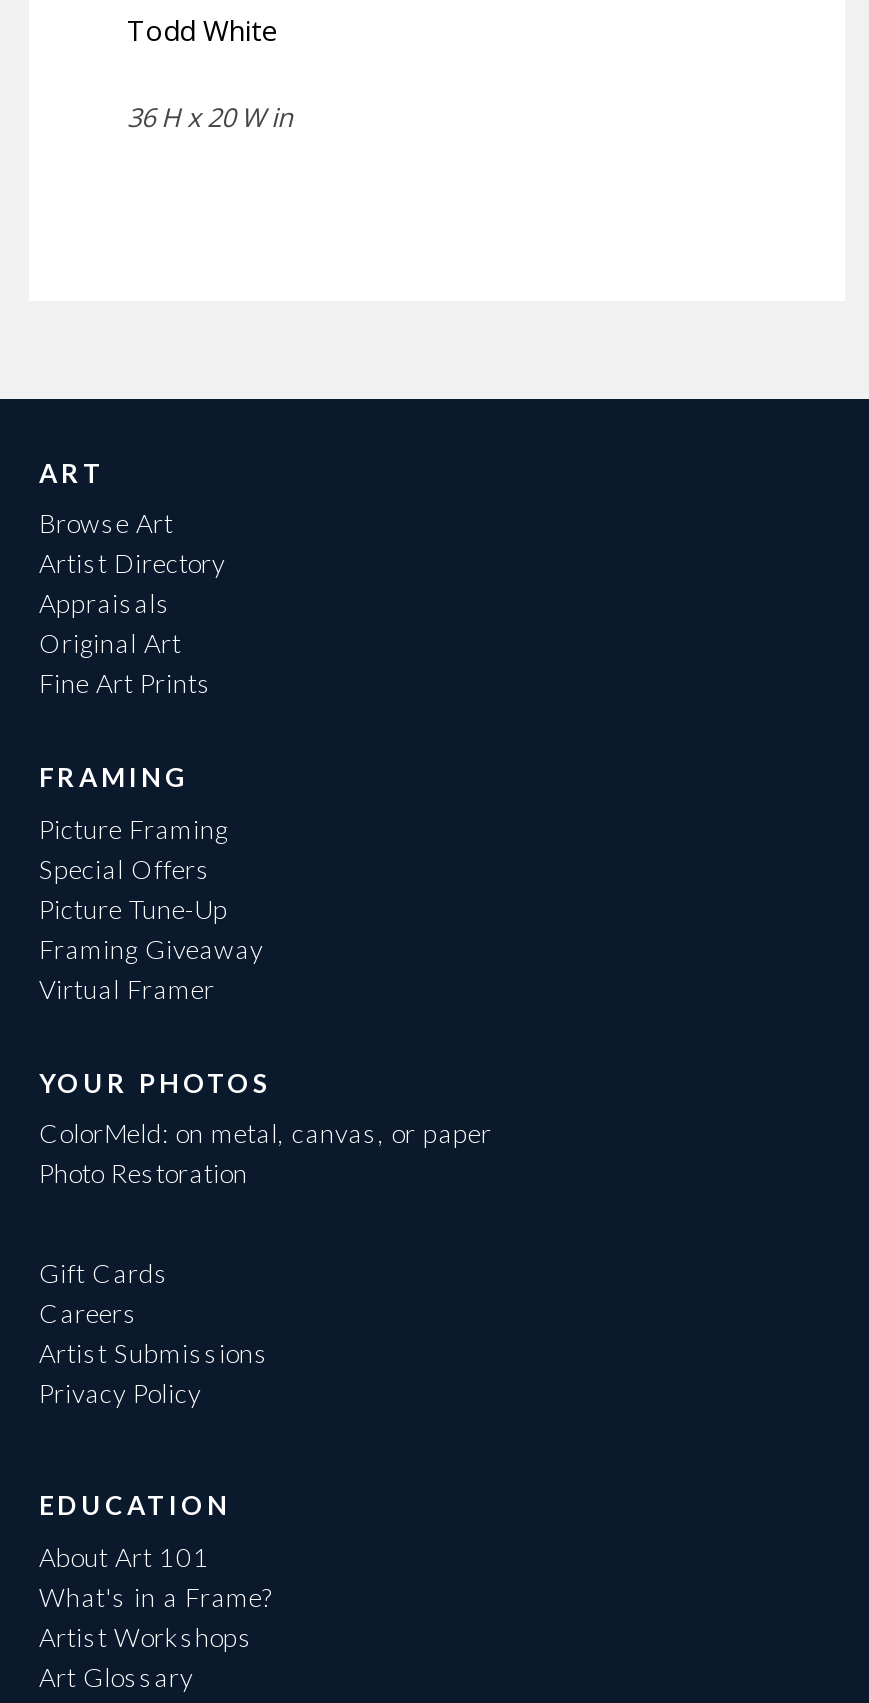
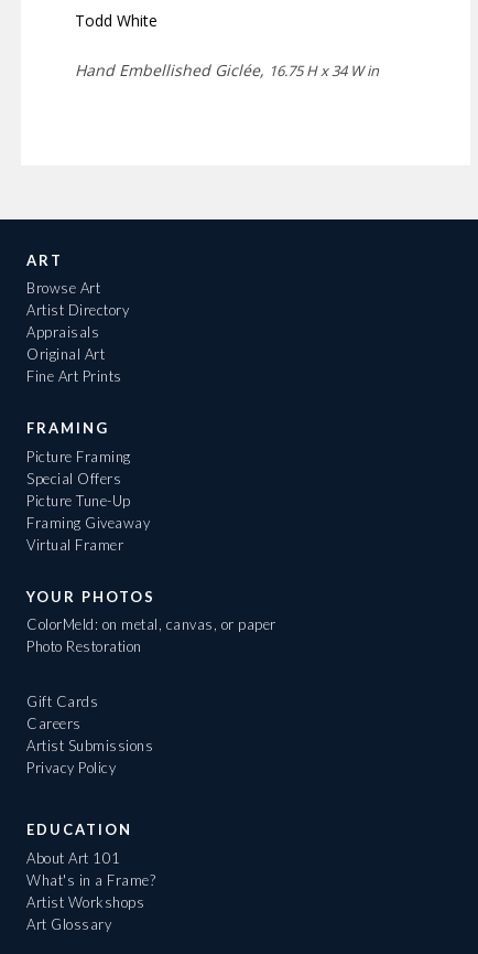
[127,100,293,136] 36 H x 20 W in -> [75,60,379,81] Hand Embellished Giclée, 16.75 H x 34 W in

